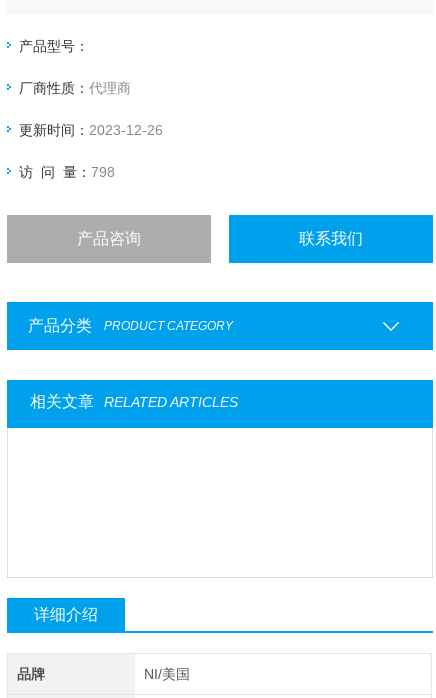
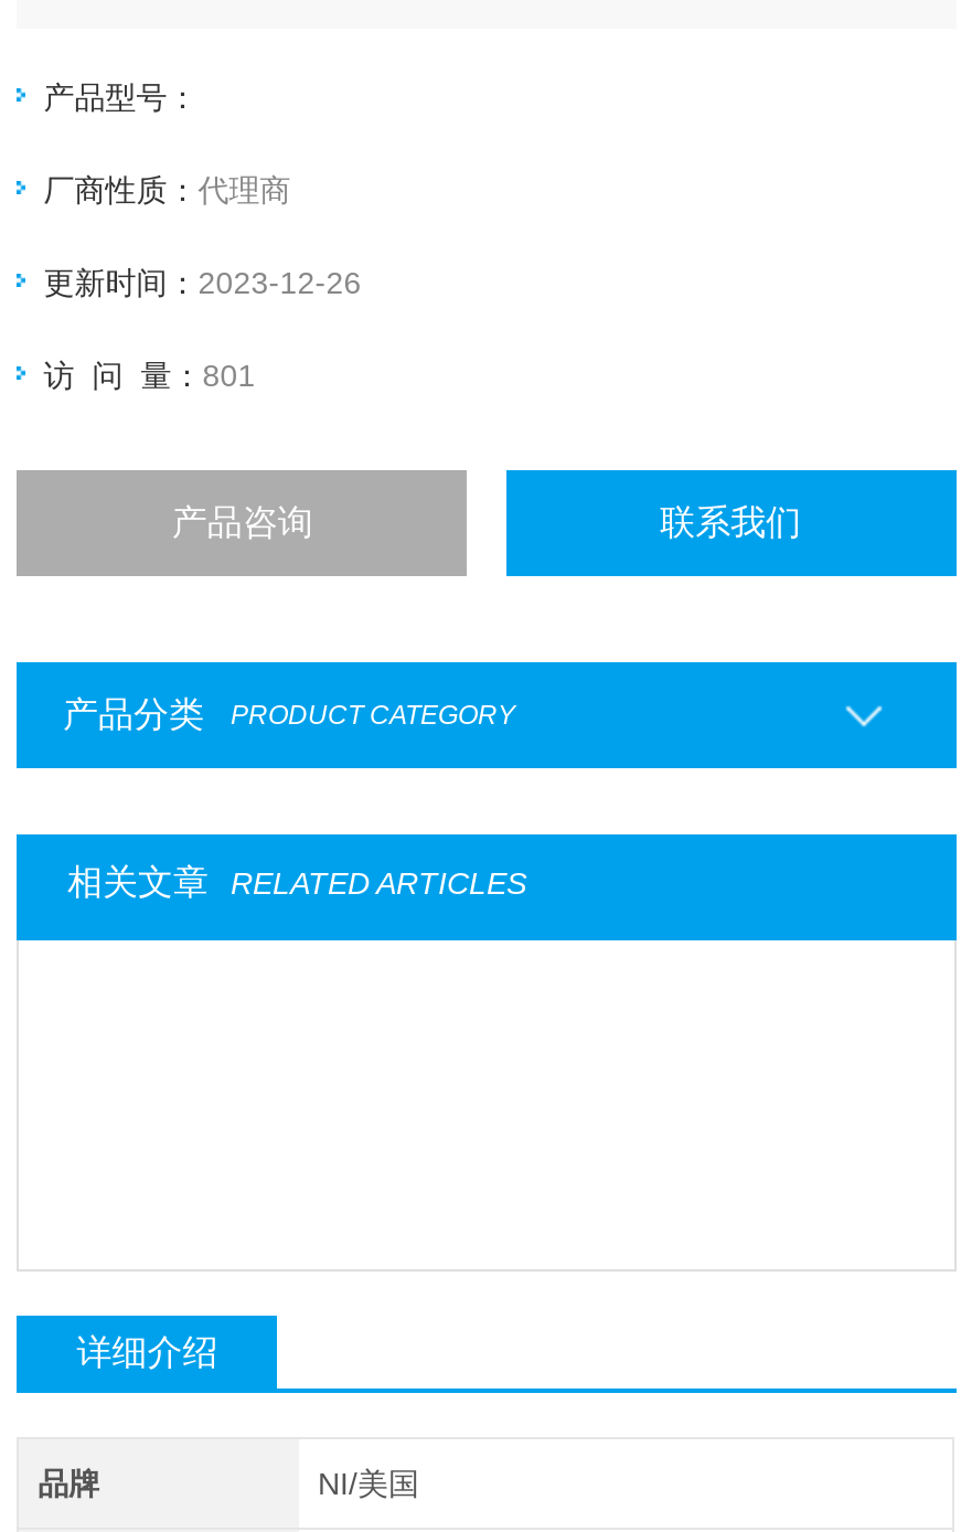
[19,163,115,179] 访 问 量：798 -> [43,357,255,392] 访 问 量：801

